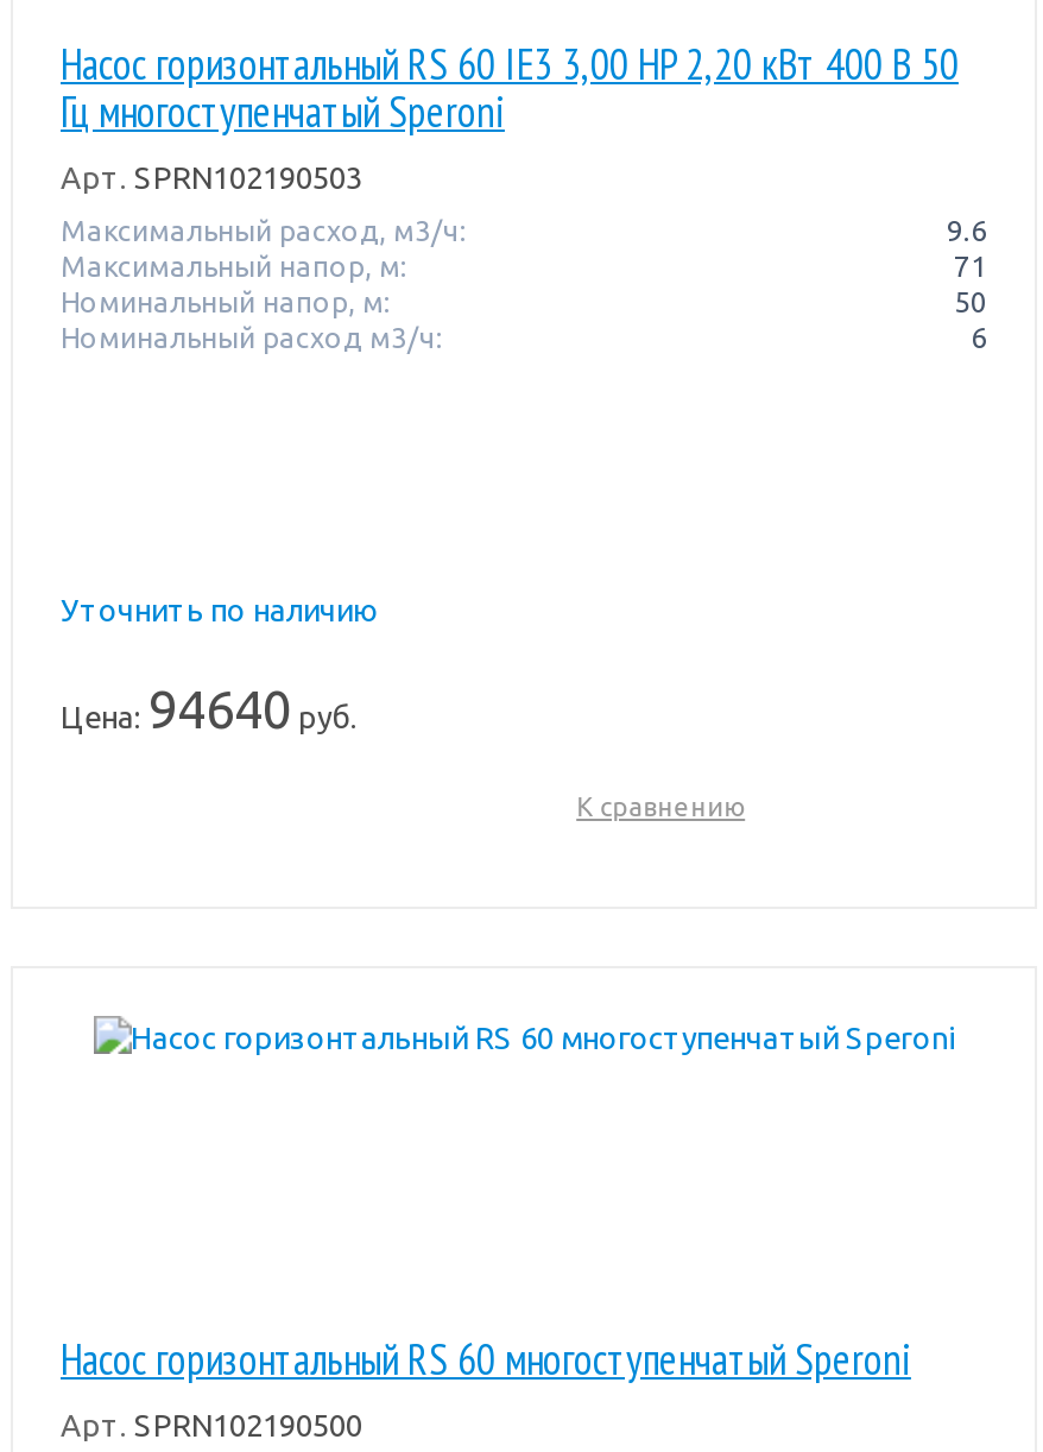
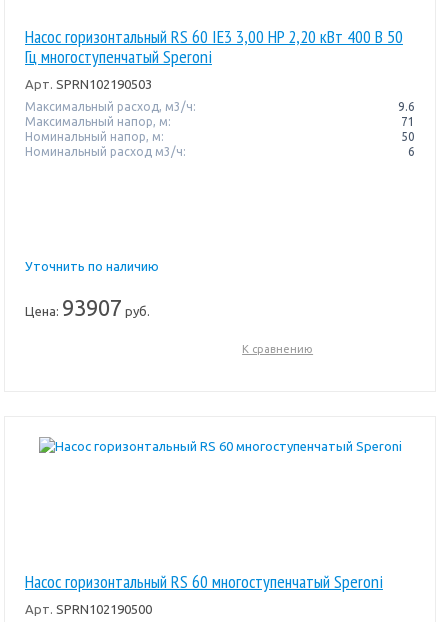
[61,678,358,737] Цена: 94640 руб. -> [25,295,150,320] Цена: 93907 руб.

